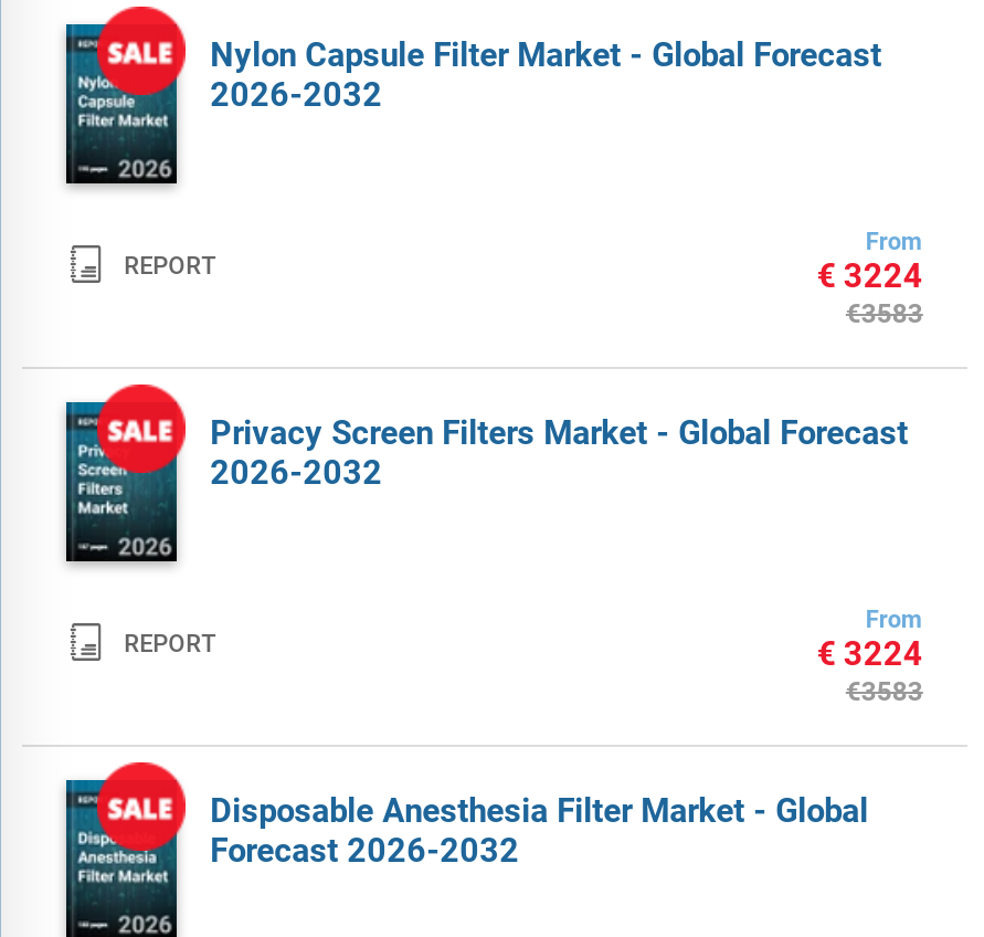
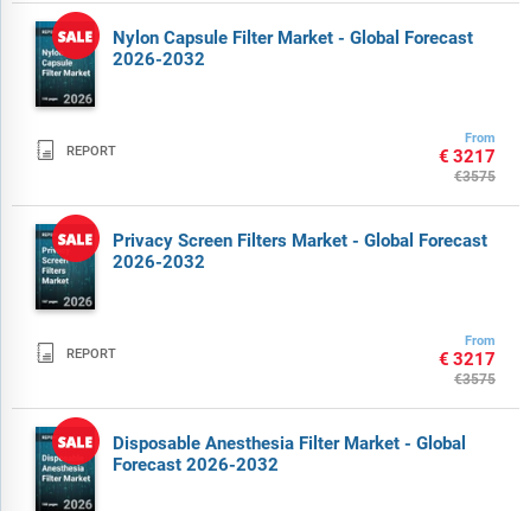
[844,256,923,296] €3224 -> [453,146,495,167] €3217
[846,298,923,329] €3583 -> [454,168,495,185] €3575
[844,634,923,674] €3224 -> [453,349,495,370] €3217
[846,676,923,707] €3583 -> [454,371,495,388] €3575

